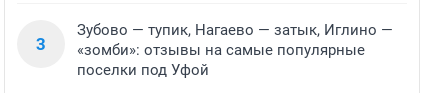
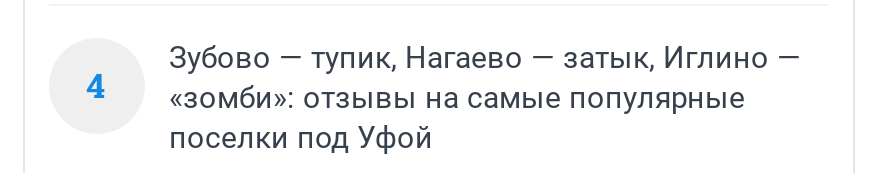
[36,32,365,59] 3 «зомби»: отзывы на самые популярные -> [86,62,745,116] 4 «зомби»: отзывы на самые популярные

